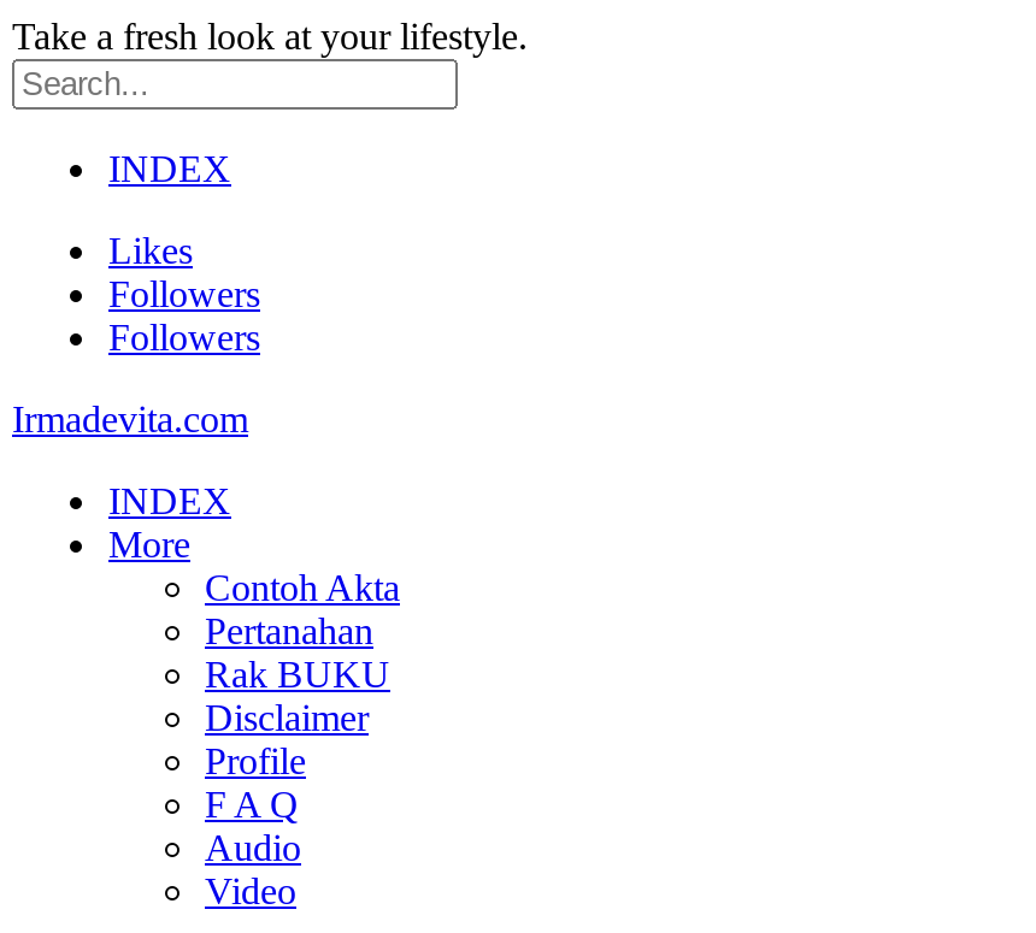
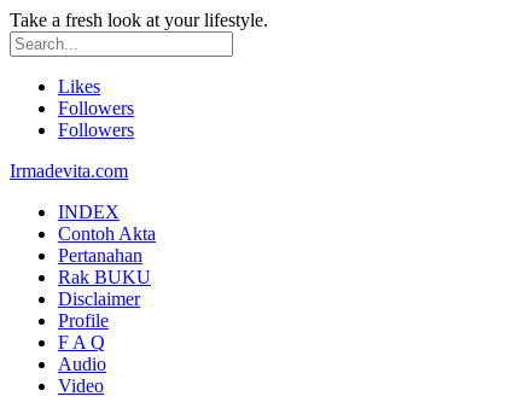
[108,148,231,189] INDEX -> none
[108,524,190,565] More -> none

